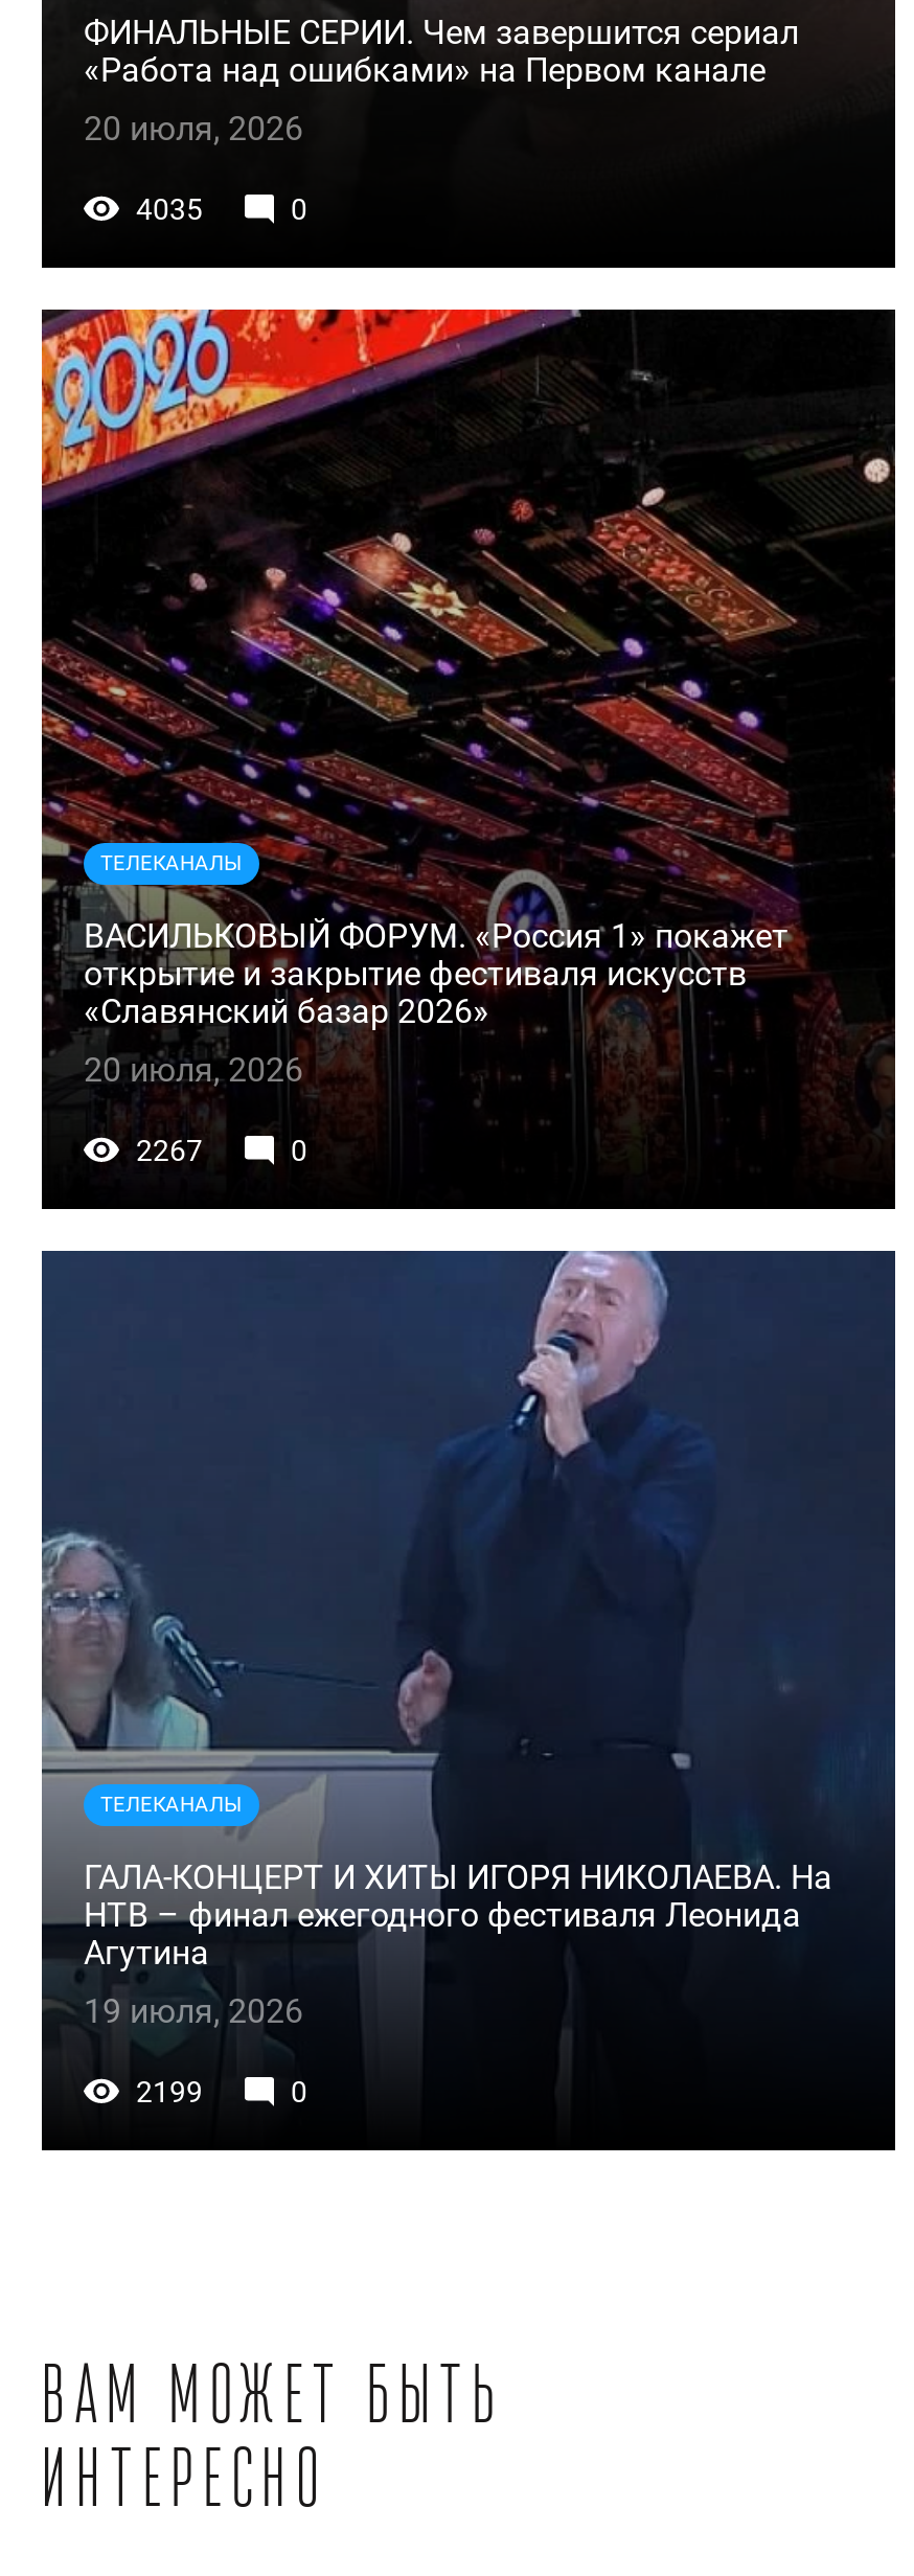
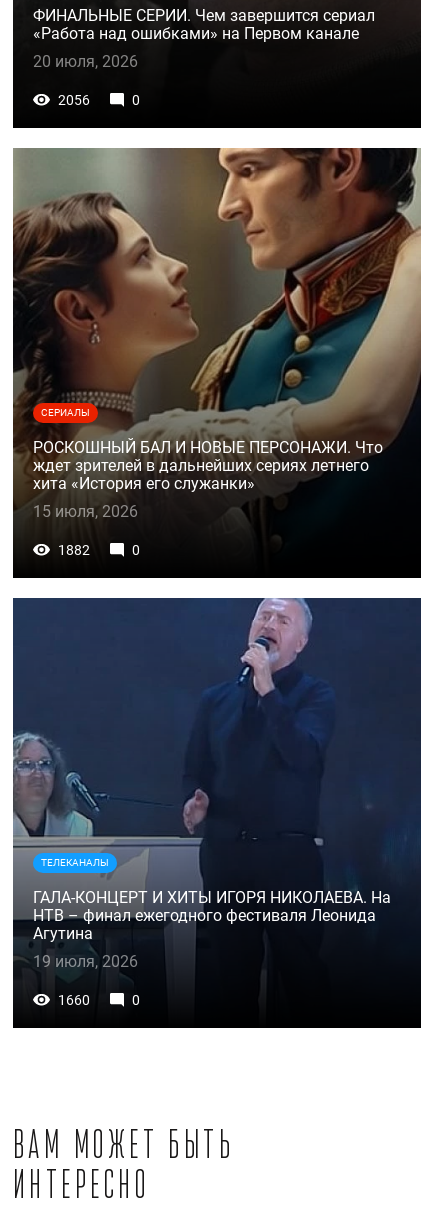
[136,192,203,225] 4035 -> [58,92,90,108] 2056
[40,307,897,1123] [image] | ТЕЛЕКАНАЛЫ -> [12,147,422,536] [image] | СЕРИАЛЫ
[84,917,789,1032] ВАСИЛЬКОВЫЙ ФОРУМ. «Россия 1» покажет | открытие и закрытие фестиваля искусств | «Славянский базар 2026» -> [33,438,383,493] РОСКОШНЫЙ БАЛ И НОВЫЕ ПЕРСОНАЖИ. Что | ждет зрителей в дальнейших сериях летнего | хита «История его служанки»
[84,1050,303,1090] 20 июля, 2026 -> [33,502,138,521] 15 июля, 2026
[136,1133,203,1167] 2267 -> [58,542,90,558] 1882
[136,2075,203,2108] 2199 -> [58,992,90,1008] 1660

